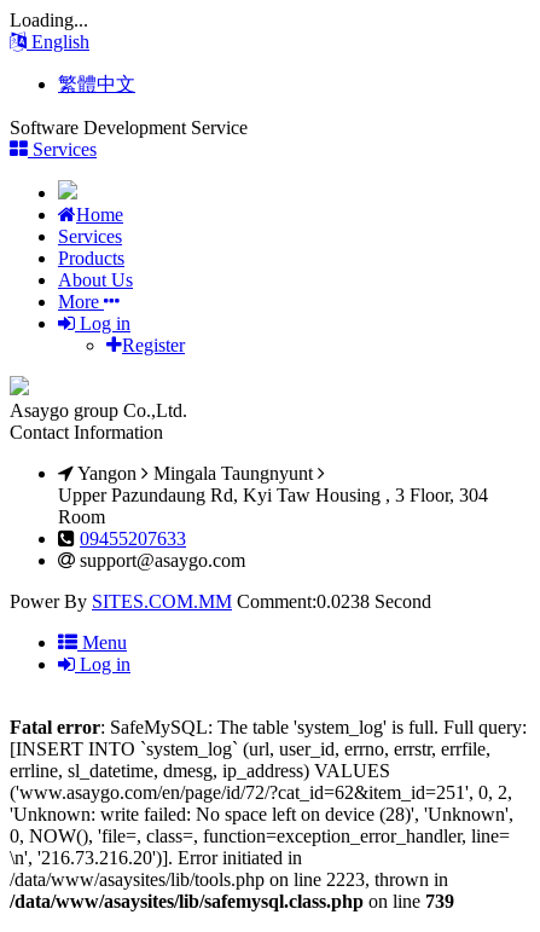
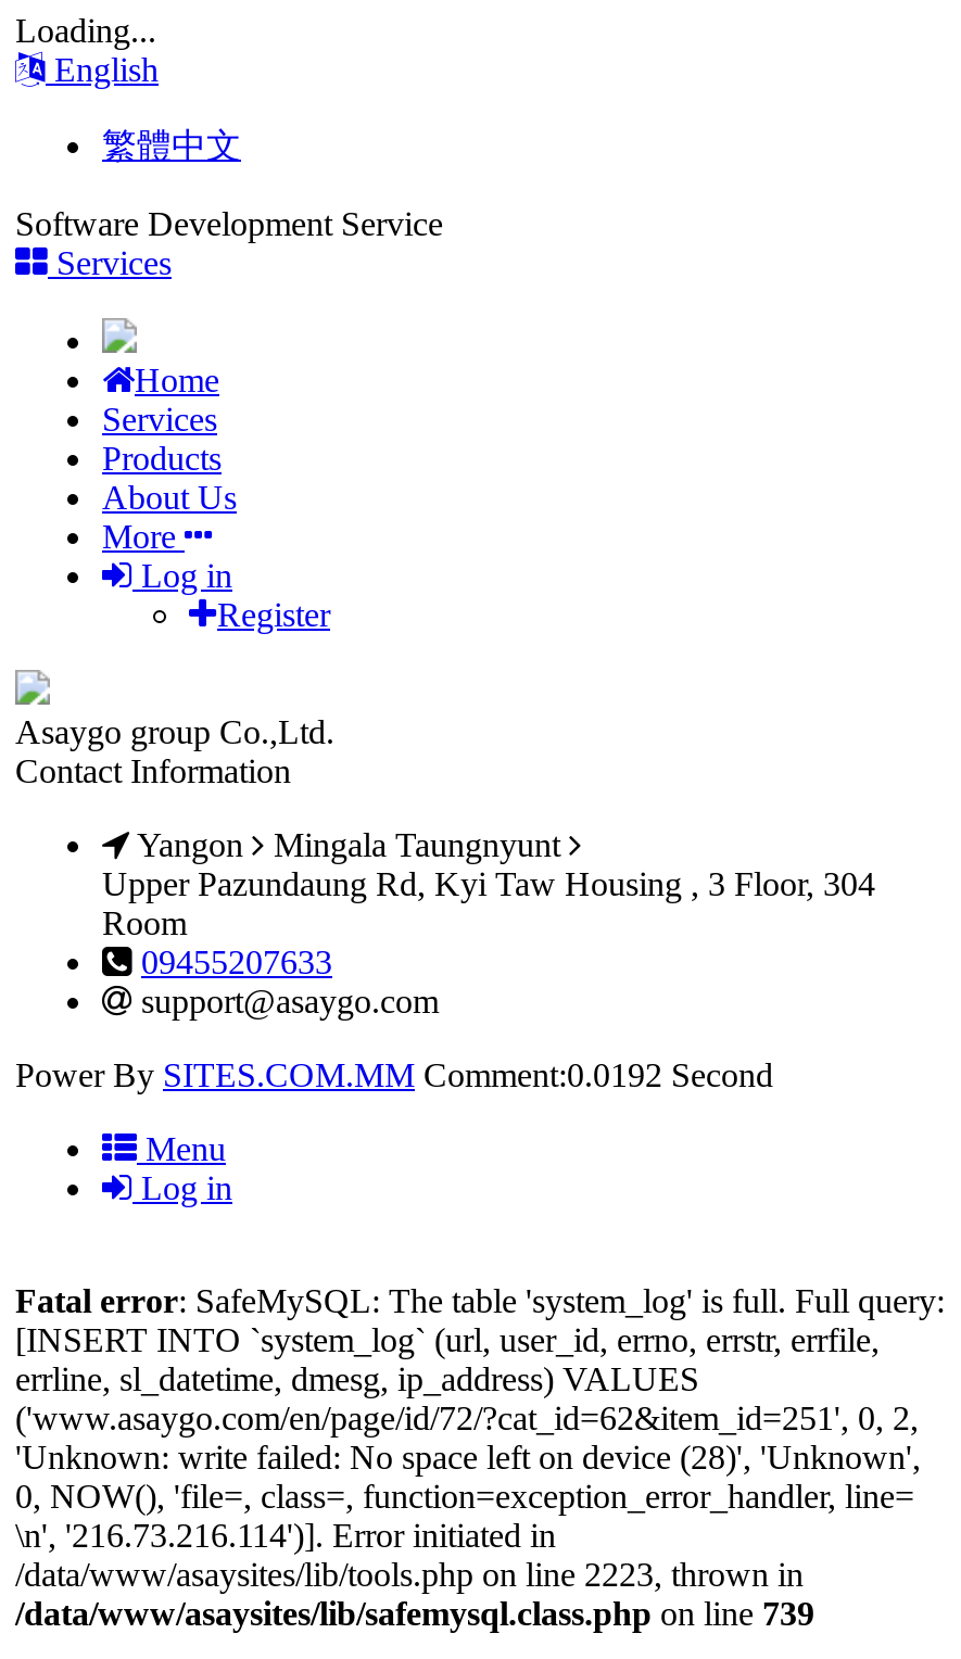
[10,591,431,612] Power By SITES.COM.MM Comment:0.0238 Second -> [15,1056,773,1093] Power By SITES.COM.MM Comment:0.0192 Second
[10,847,302,868] \n', '216.73.216.20')]. Error initiated in -> [15,1517,556,1554] \n', '216.73.216.114')]. Error initiated in

